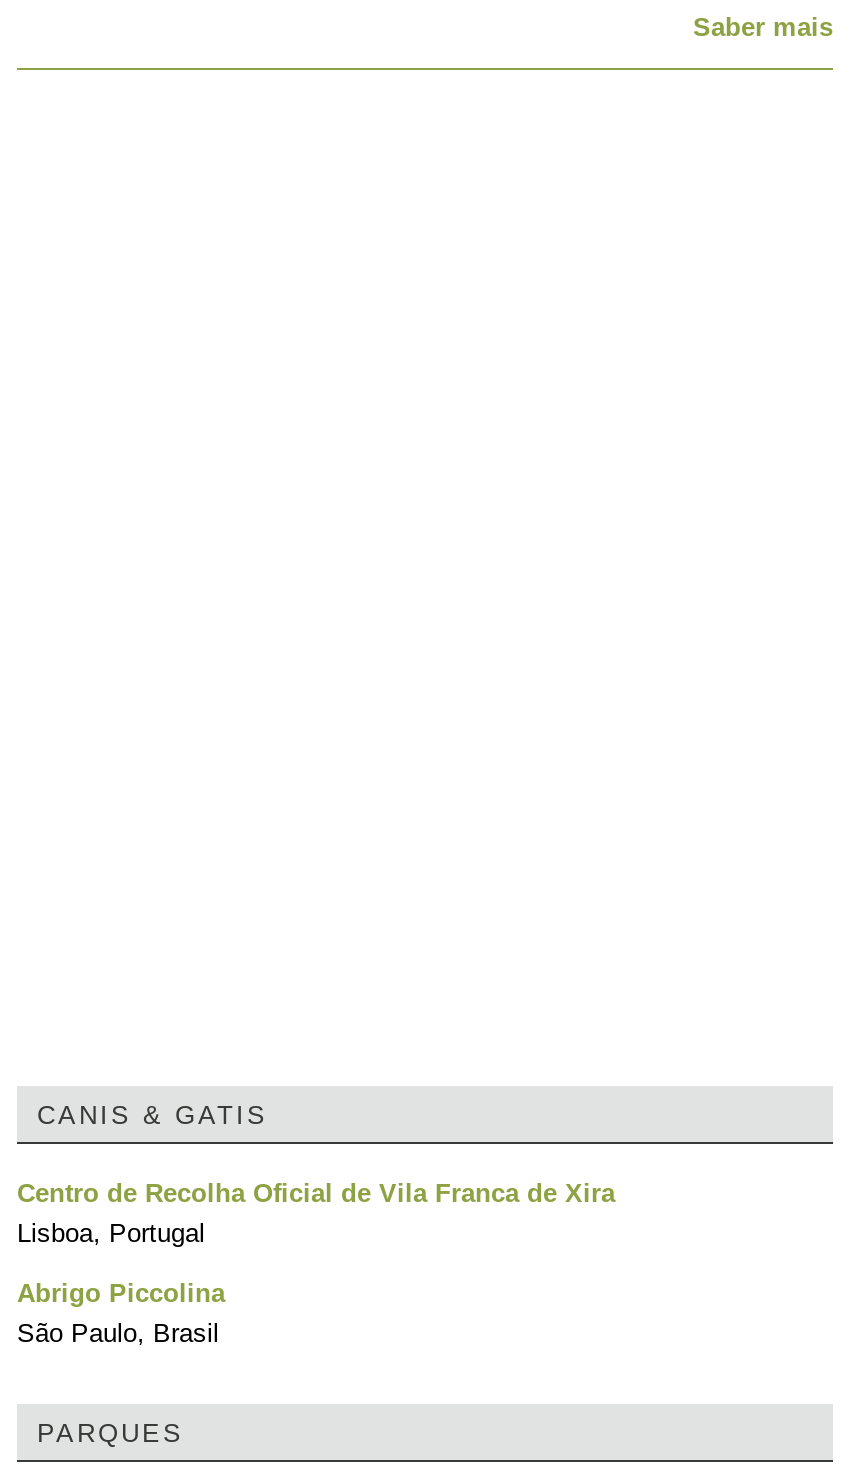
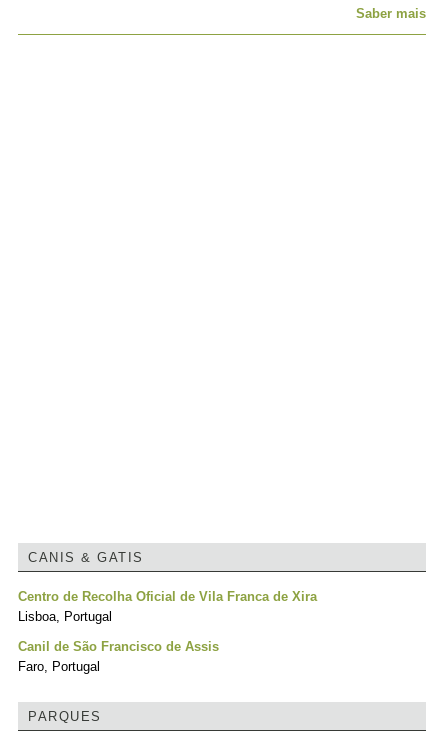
[17,1278,225,1348] Abrigo Piccolina | São Paulo, Brasil -> [18,639,219,674] Canil de São Francisco de Assis | Faro, Portugal

